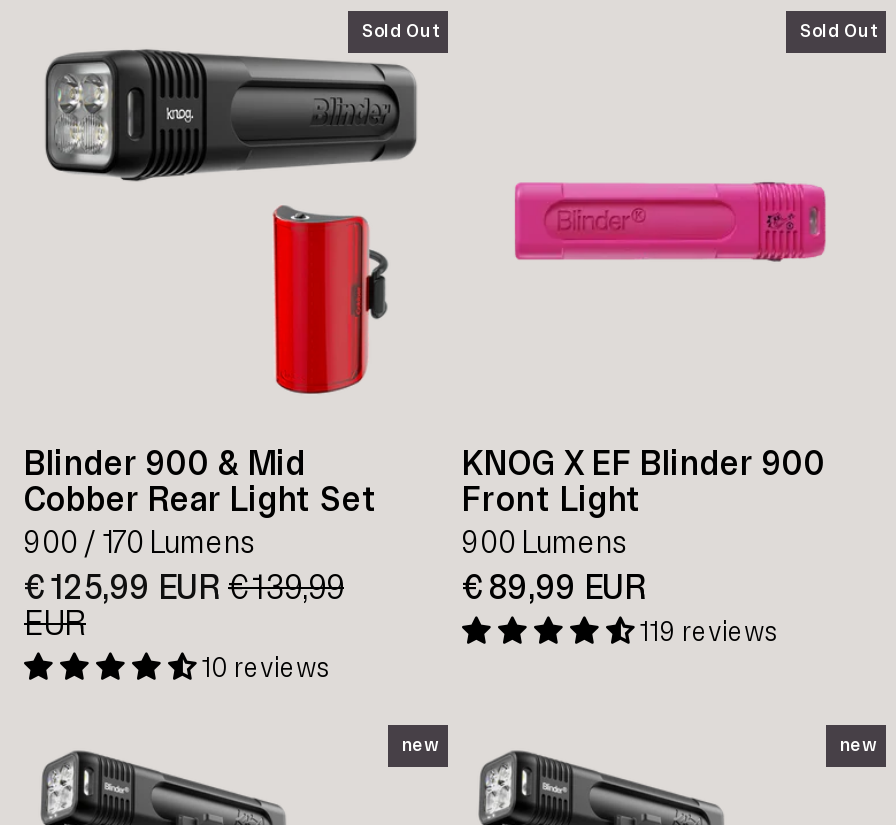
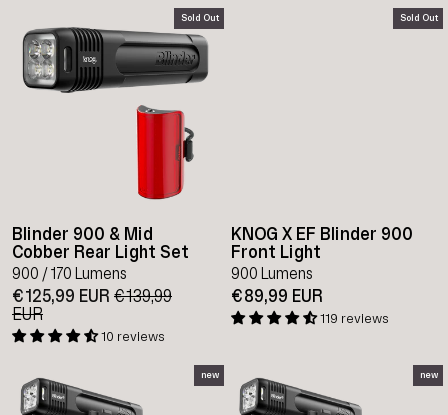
[512,181,828,263] [image] -> none

